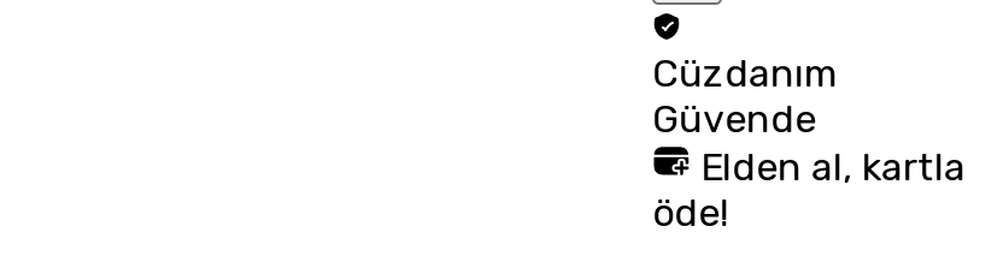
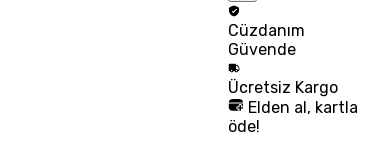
none -> [228,78,338,97] Ücretsiz Kargo

